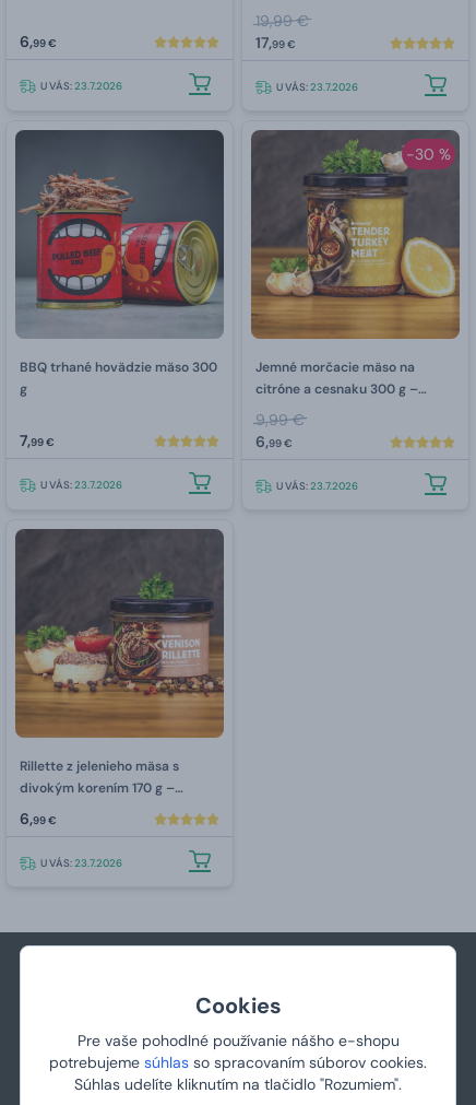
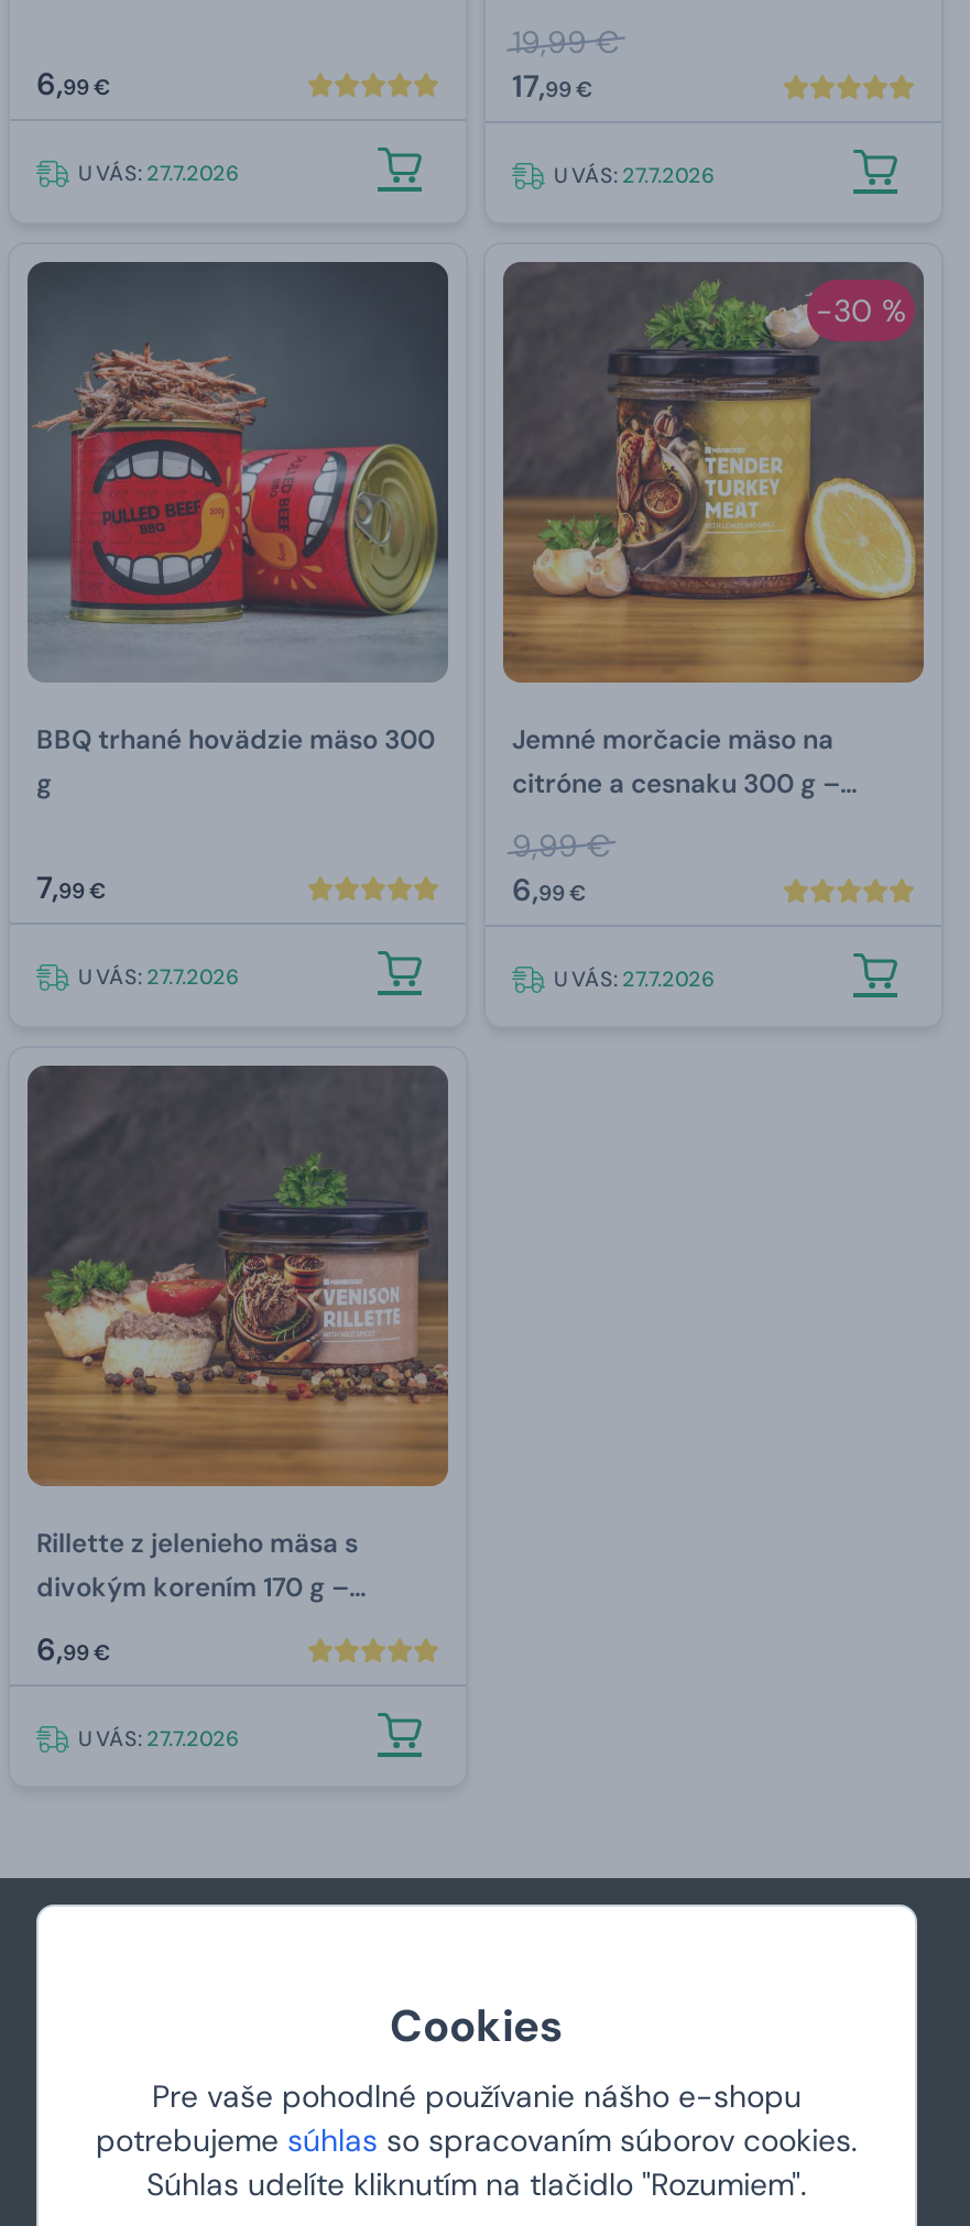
[40,79,122,93] U VÁS: 23.7.2026 -> [78,160,239,188] U VÁS: 27.7.2026
[276,80,358,95] U VÁS: 23.7.2026 -> [554,162,715,190] U VÁS: 27.7.2026
[40,478,122,492] U VÁS: 23.7.2026 -> [78,963,239,992] U VÁS: 27.7.2026
[276,479,358,493] U VÁS: 23.7.2026 -> [554,965,715,994] U VÁS: 27.7.2026
[40,856,122,871] U VÁS: 23.7.2026 -> [78,1725,239,1754] U VÁS: 27.7.2026

